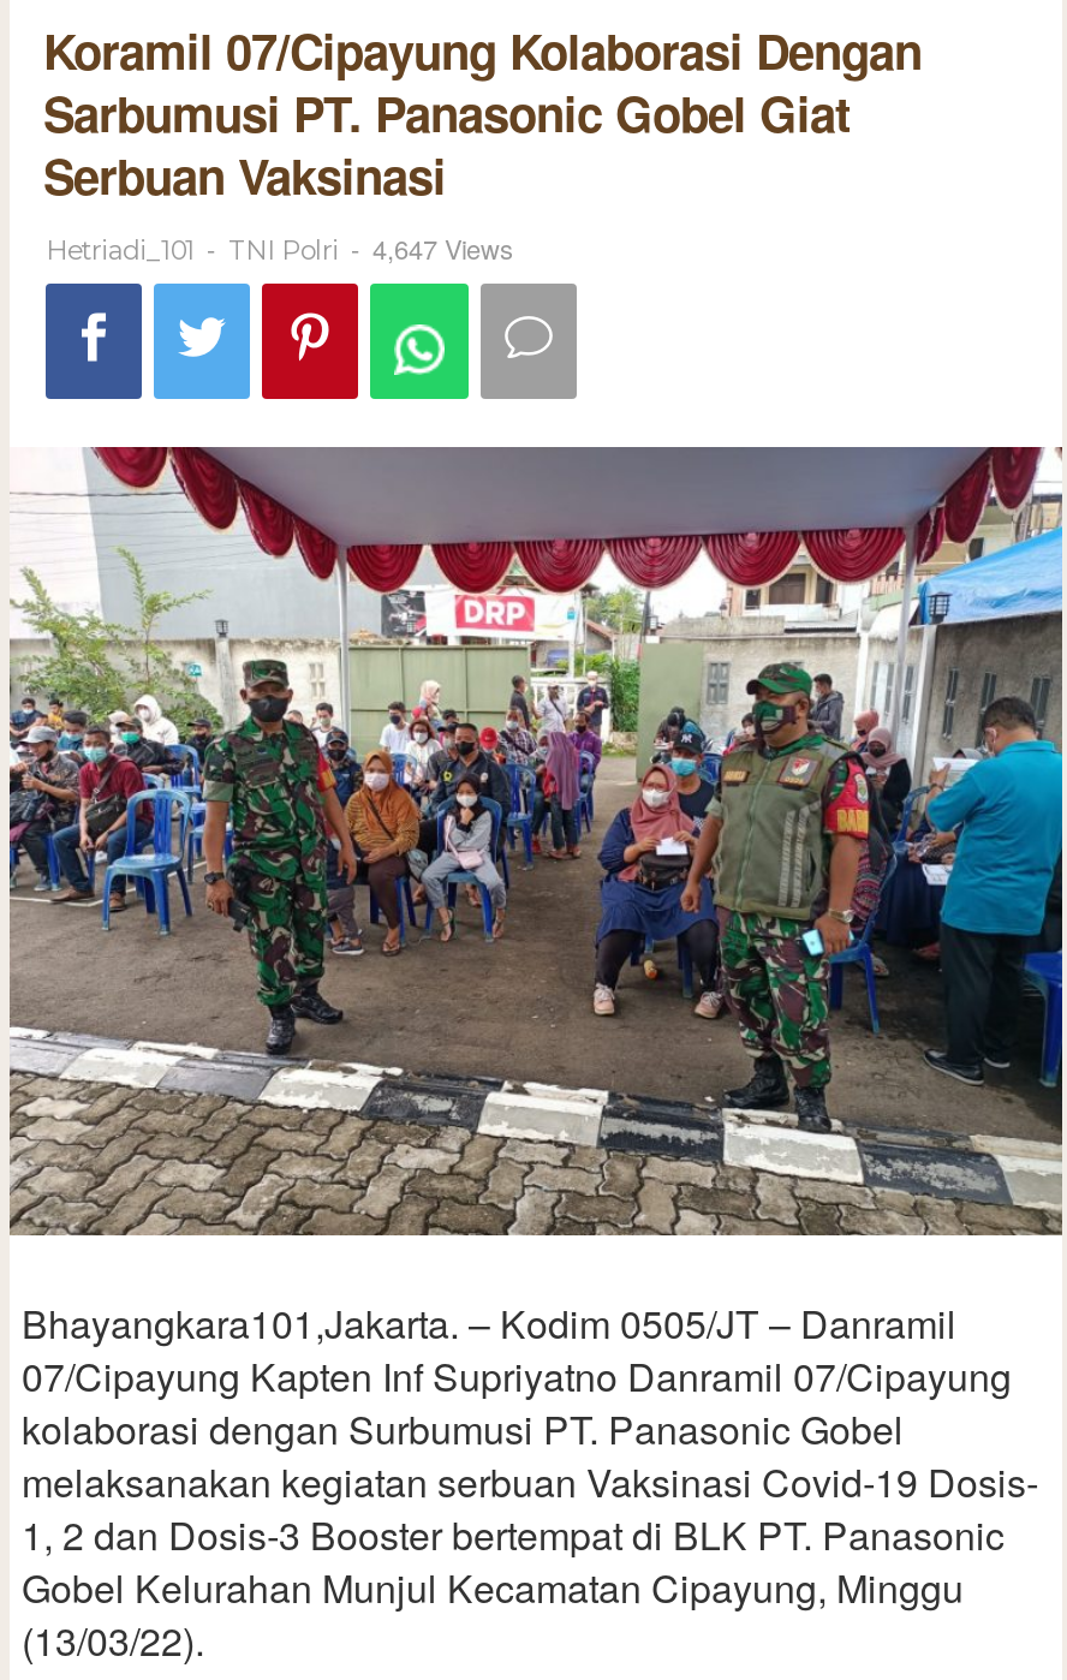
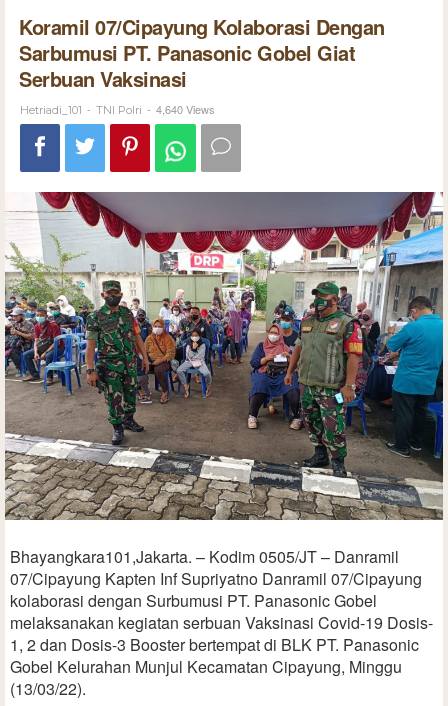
[46,228,514,266] Hetriadi_101 - TNI Polri - 4,647 Views -> [20,101,215,117] Hetriadi_101 - TNI Polri - 4,640 Views

